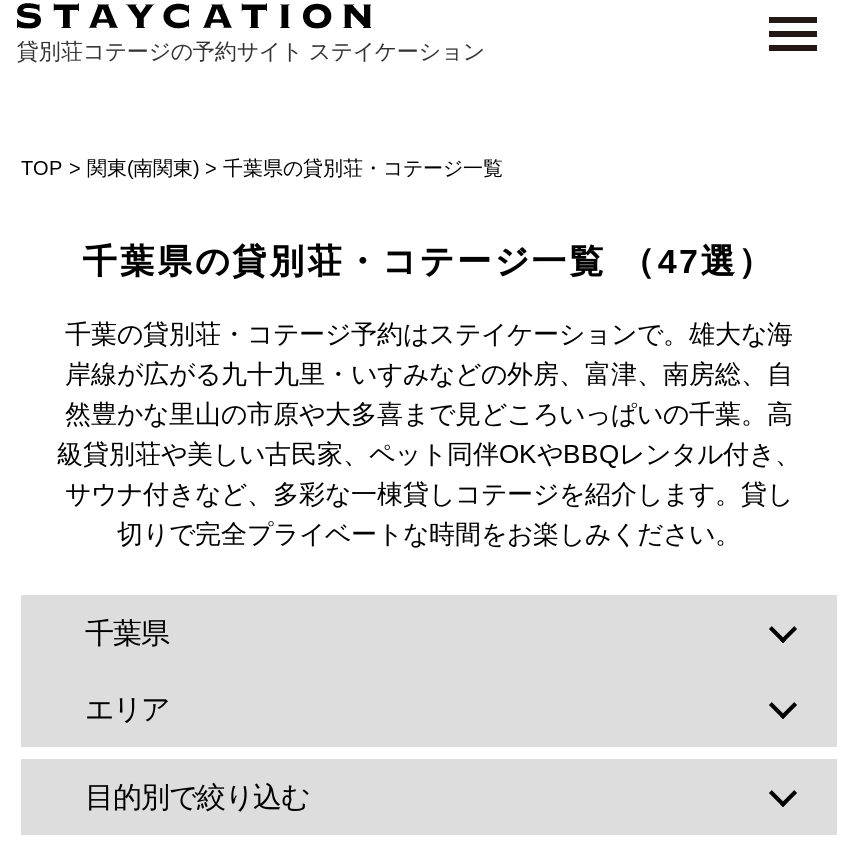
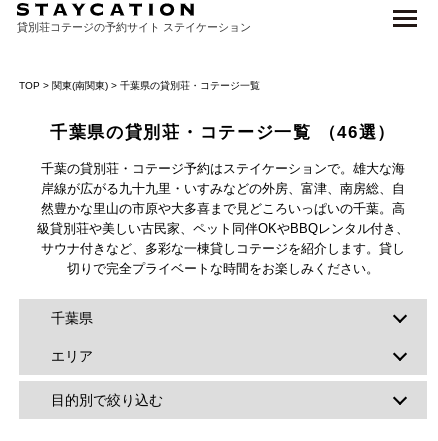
[83,242,775,282] 千葉県の貸別荘・コテージ一覧（47選） -> [50,122,396,142] 千葉県の貸別荘・コテージ一覧（46選）

